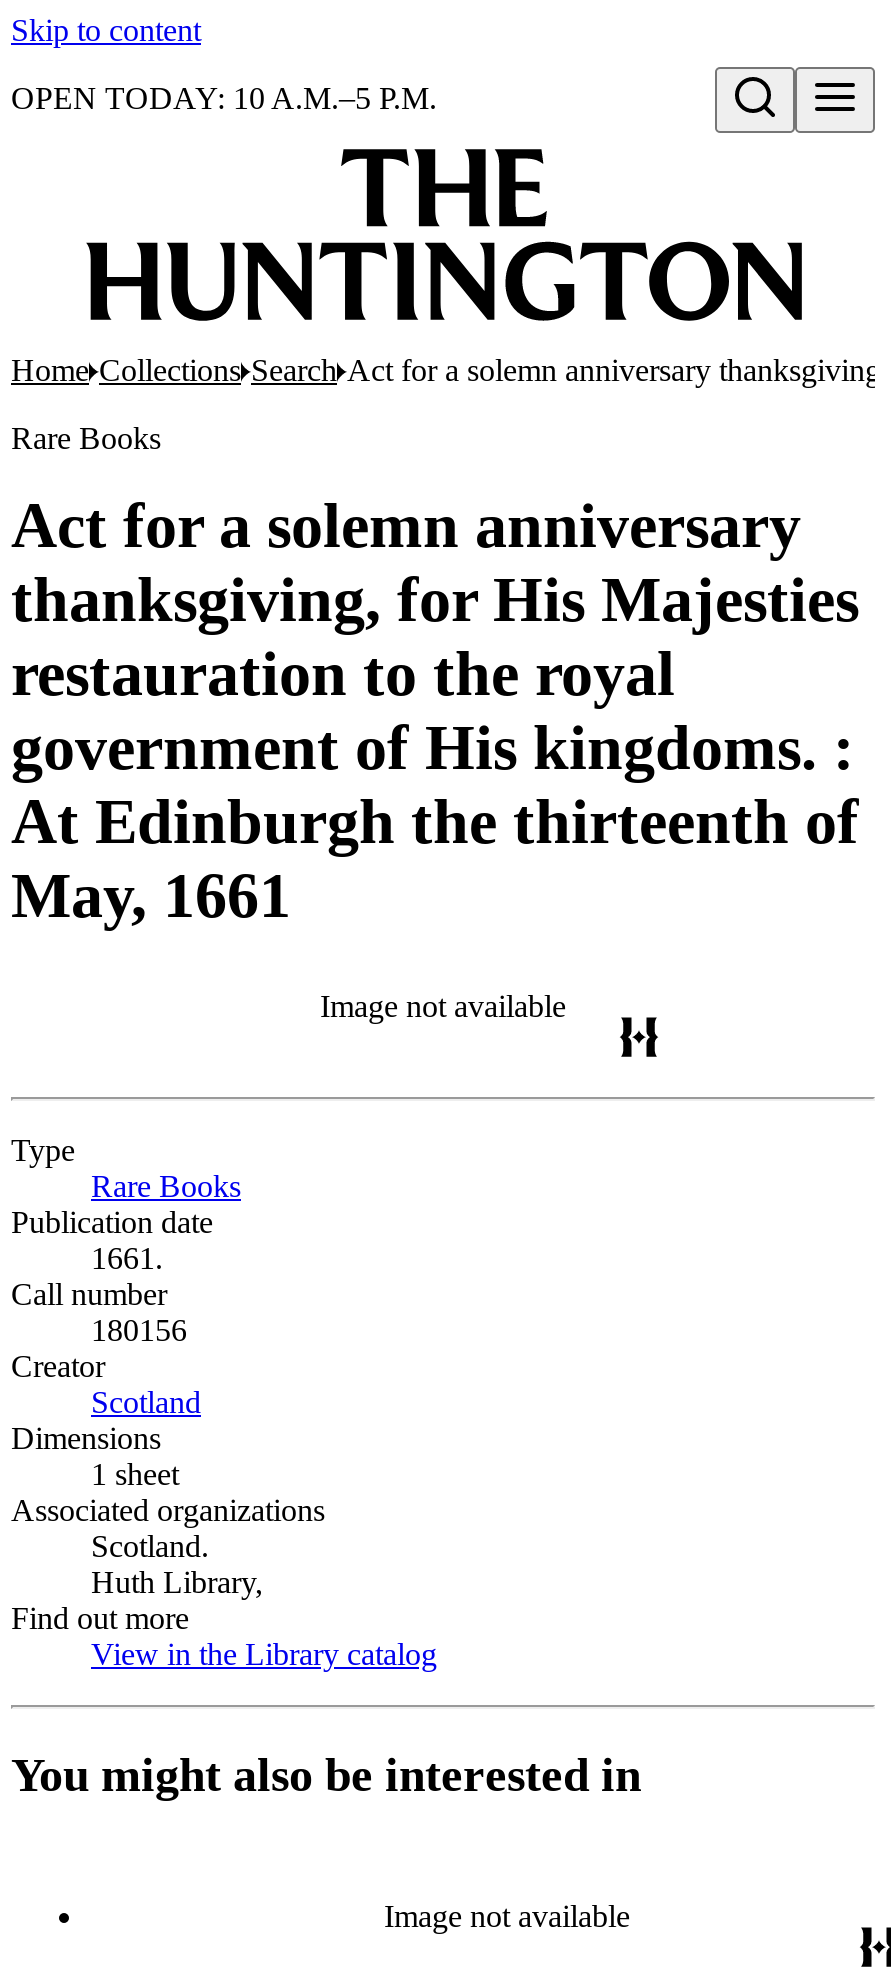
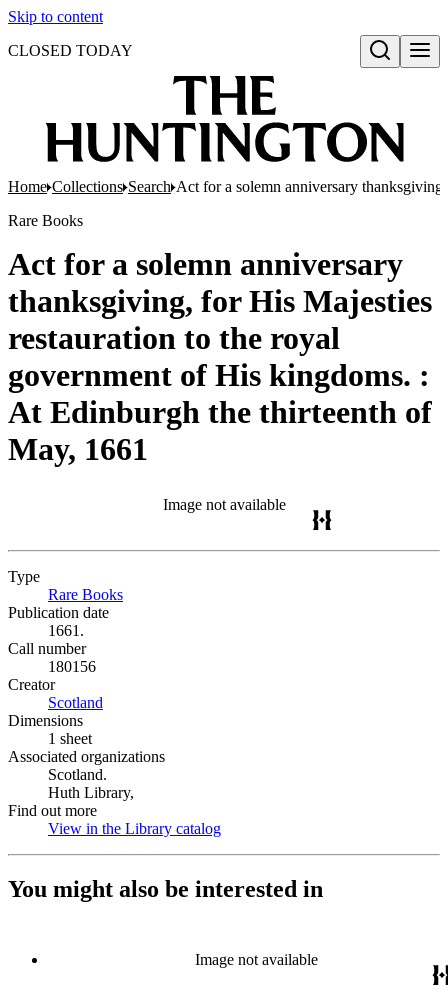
[11,81,437,115] OPEN TODAY: 10 A.M.–5 P.M. -> [8,42,133,59] CLOSED TODAY

